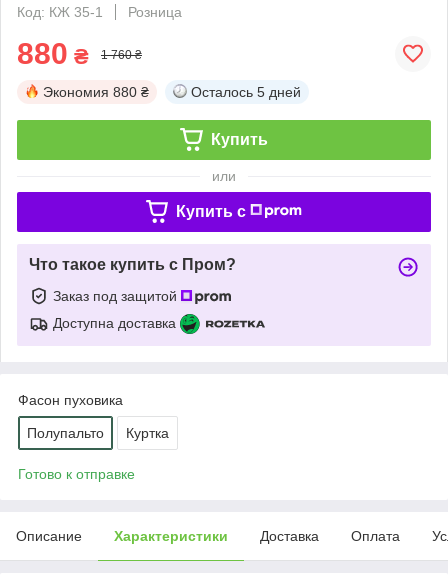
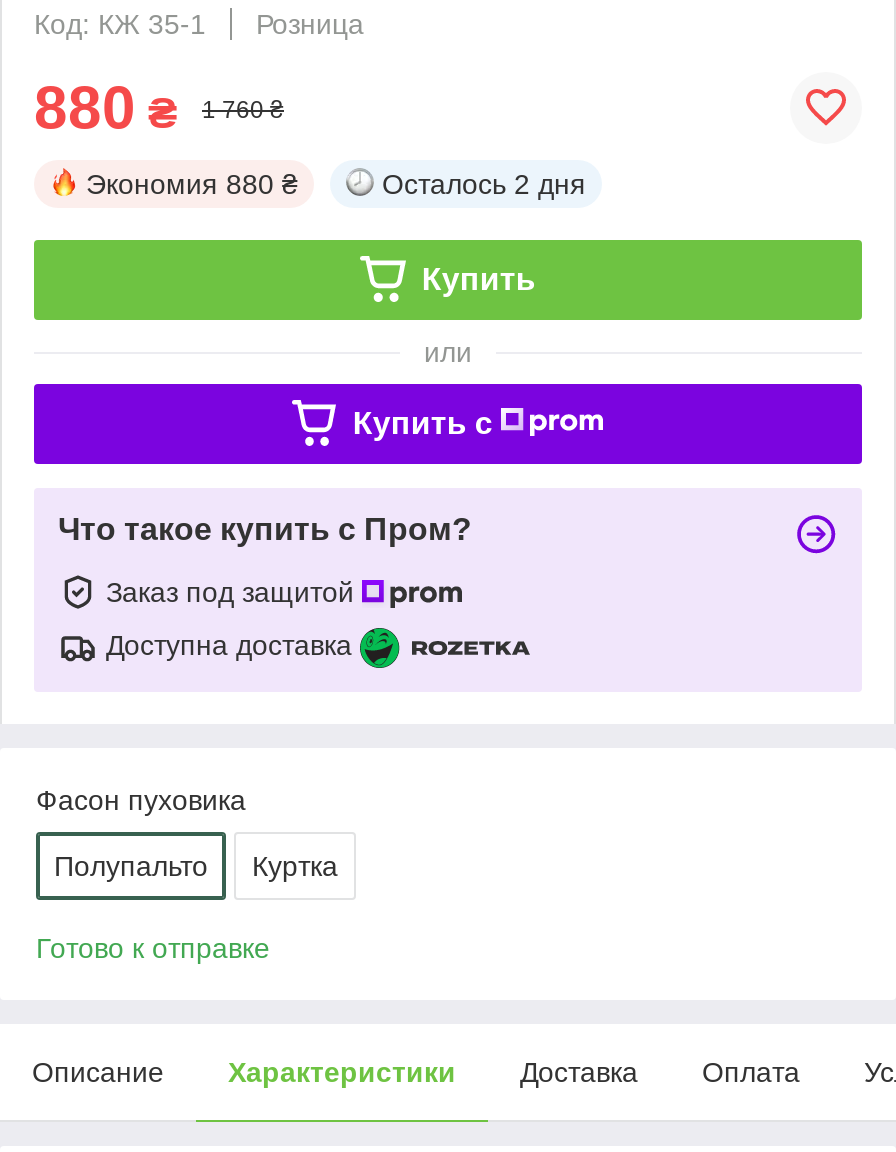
[191,84,301,100] Осталось 5 дней -> [382,168,586,200] Осталось 2 дня

